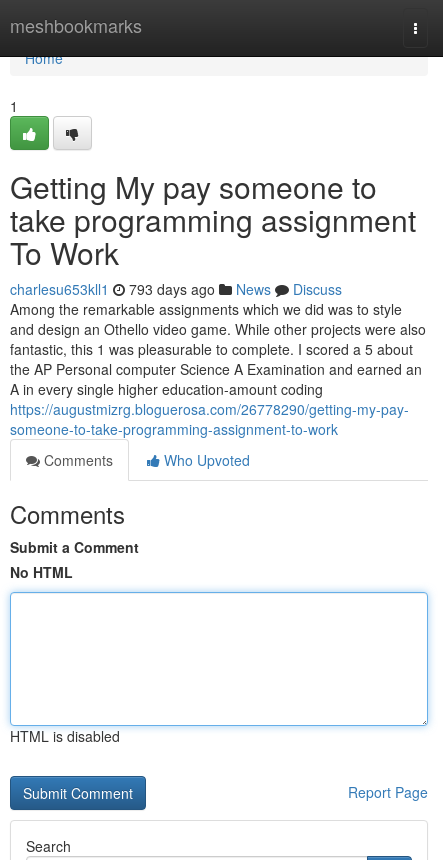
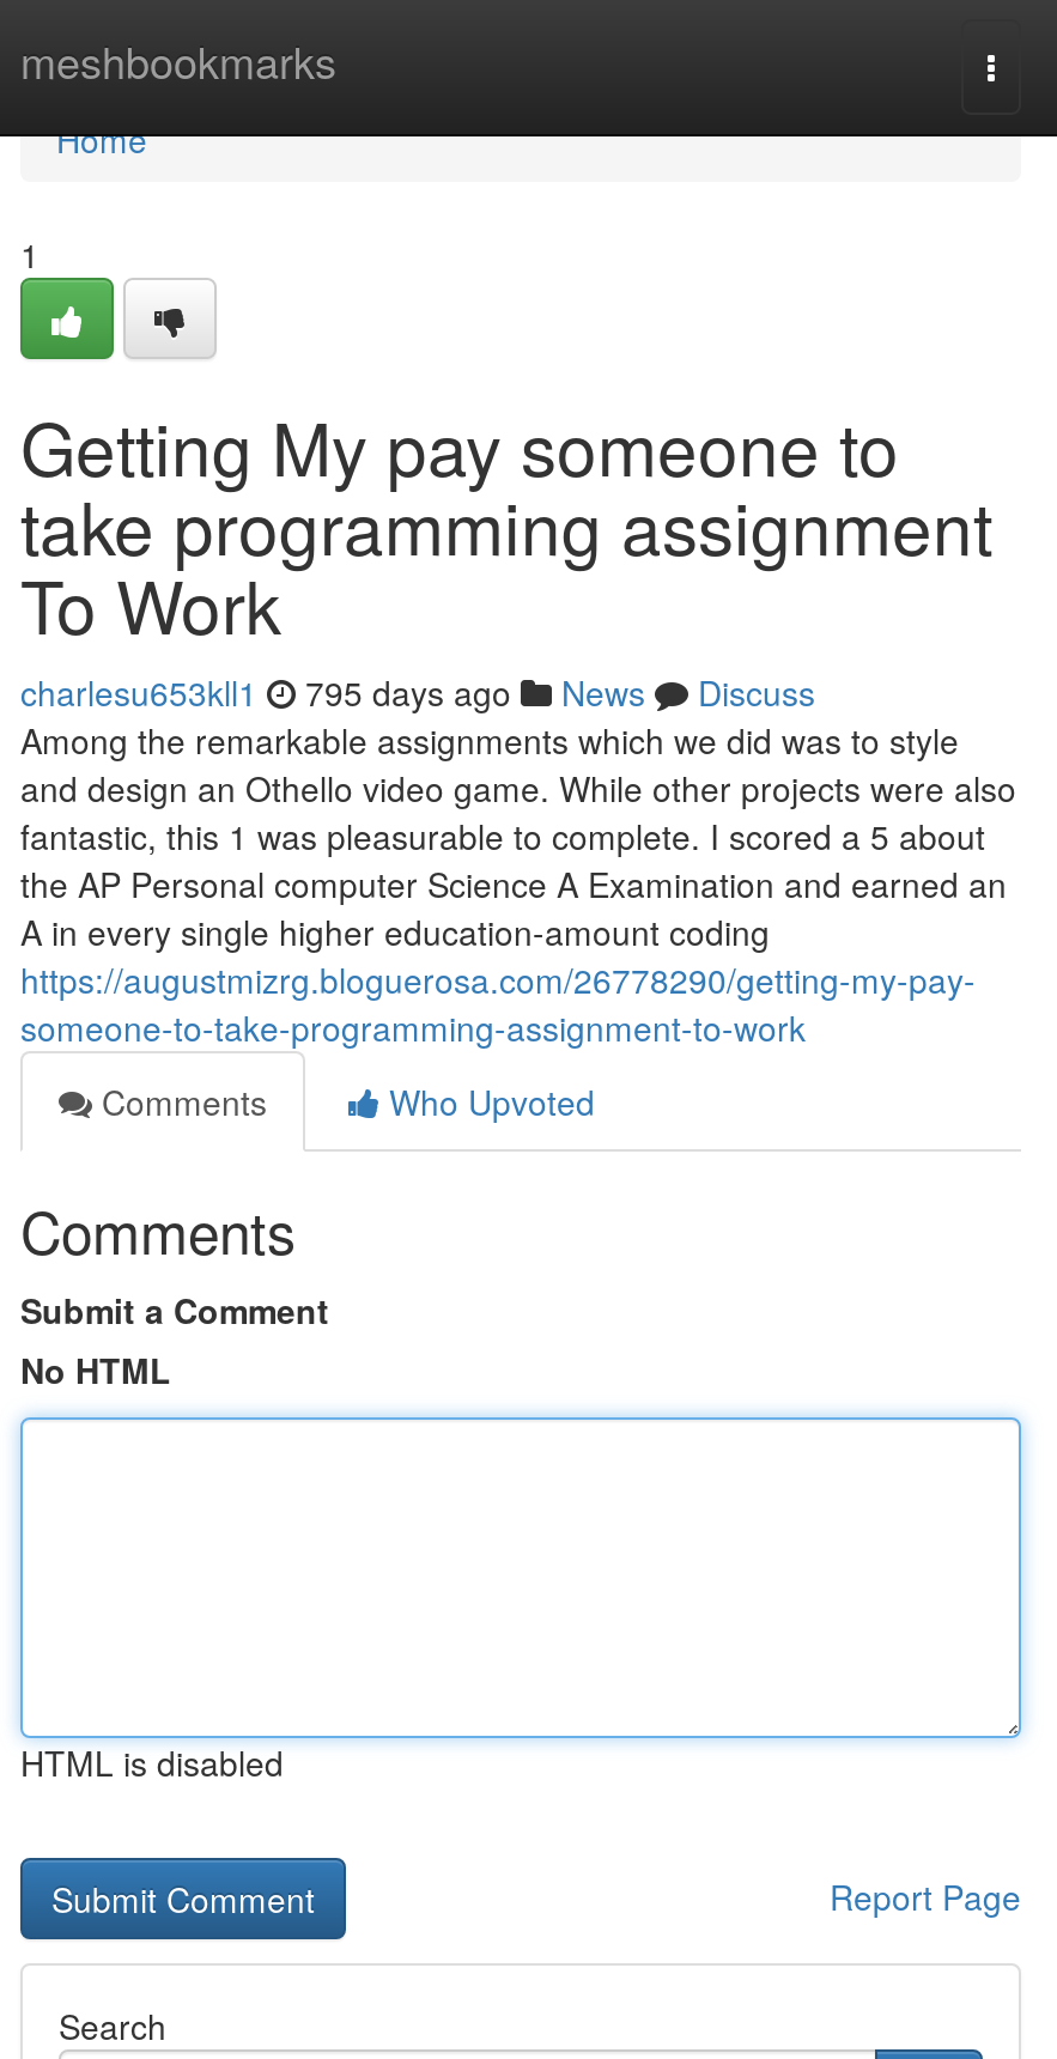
[10,279,342,299] charlesu653kll1 793 days ago News Discuss -> [20,668,815,716] charlesu653kll1 795 days ago News Discuss

